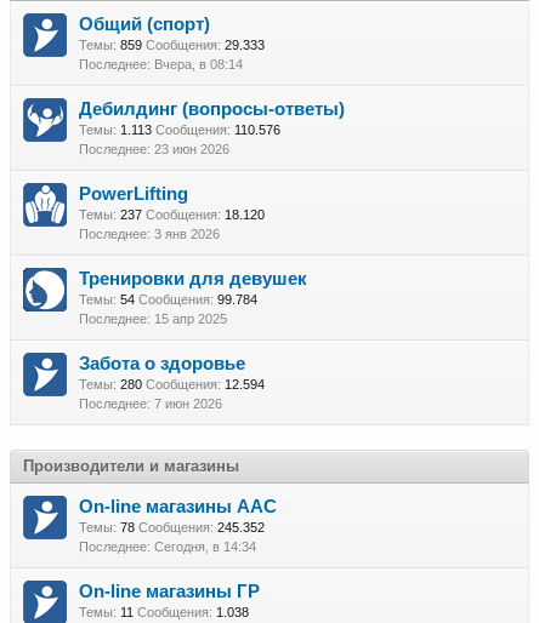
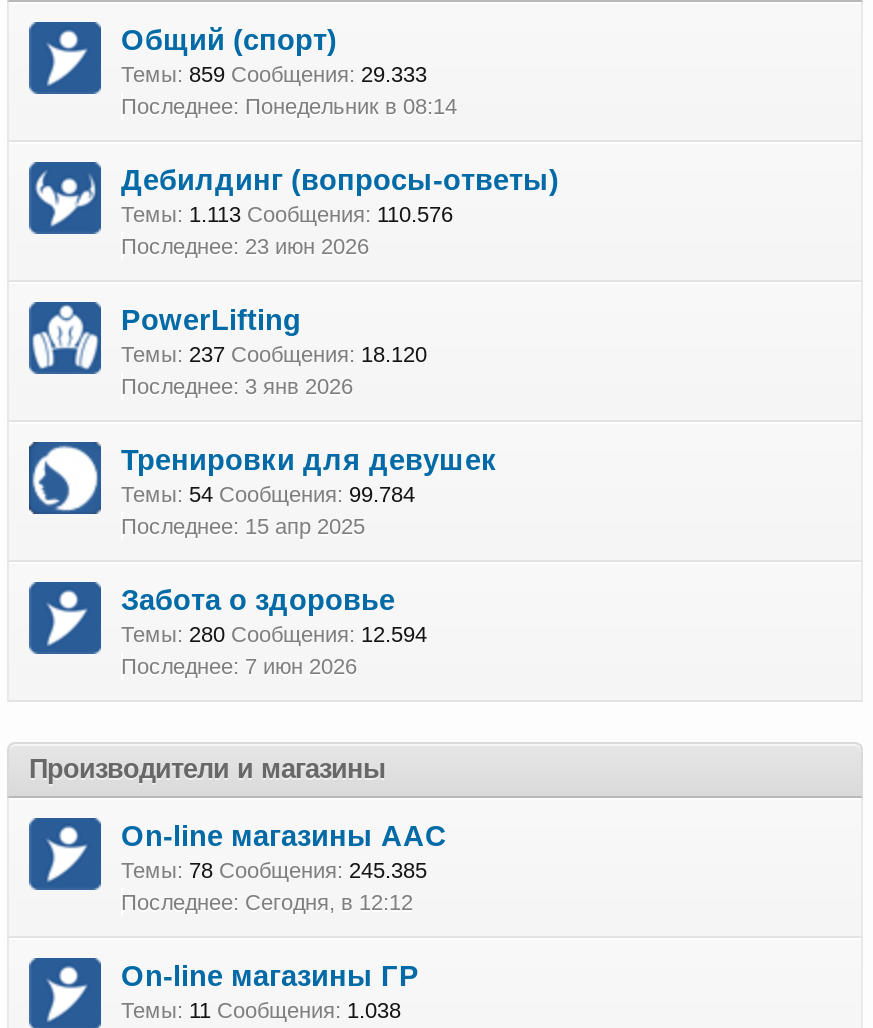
[154,57,243,71] Вчера, в 08:14 -> [245,94,457,118] Понедельник в 08:14
[79,520,265,534] Темы: 78 Сообщения: 245.352 -> [121,858,427,882] Темы: 78 Сообщения: 245.385
[154,539,256,554] Сегодня, в 14:34 -> [245,890,413,914] Сегодня, в 12:12

